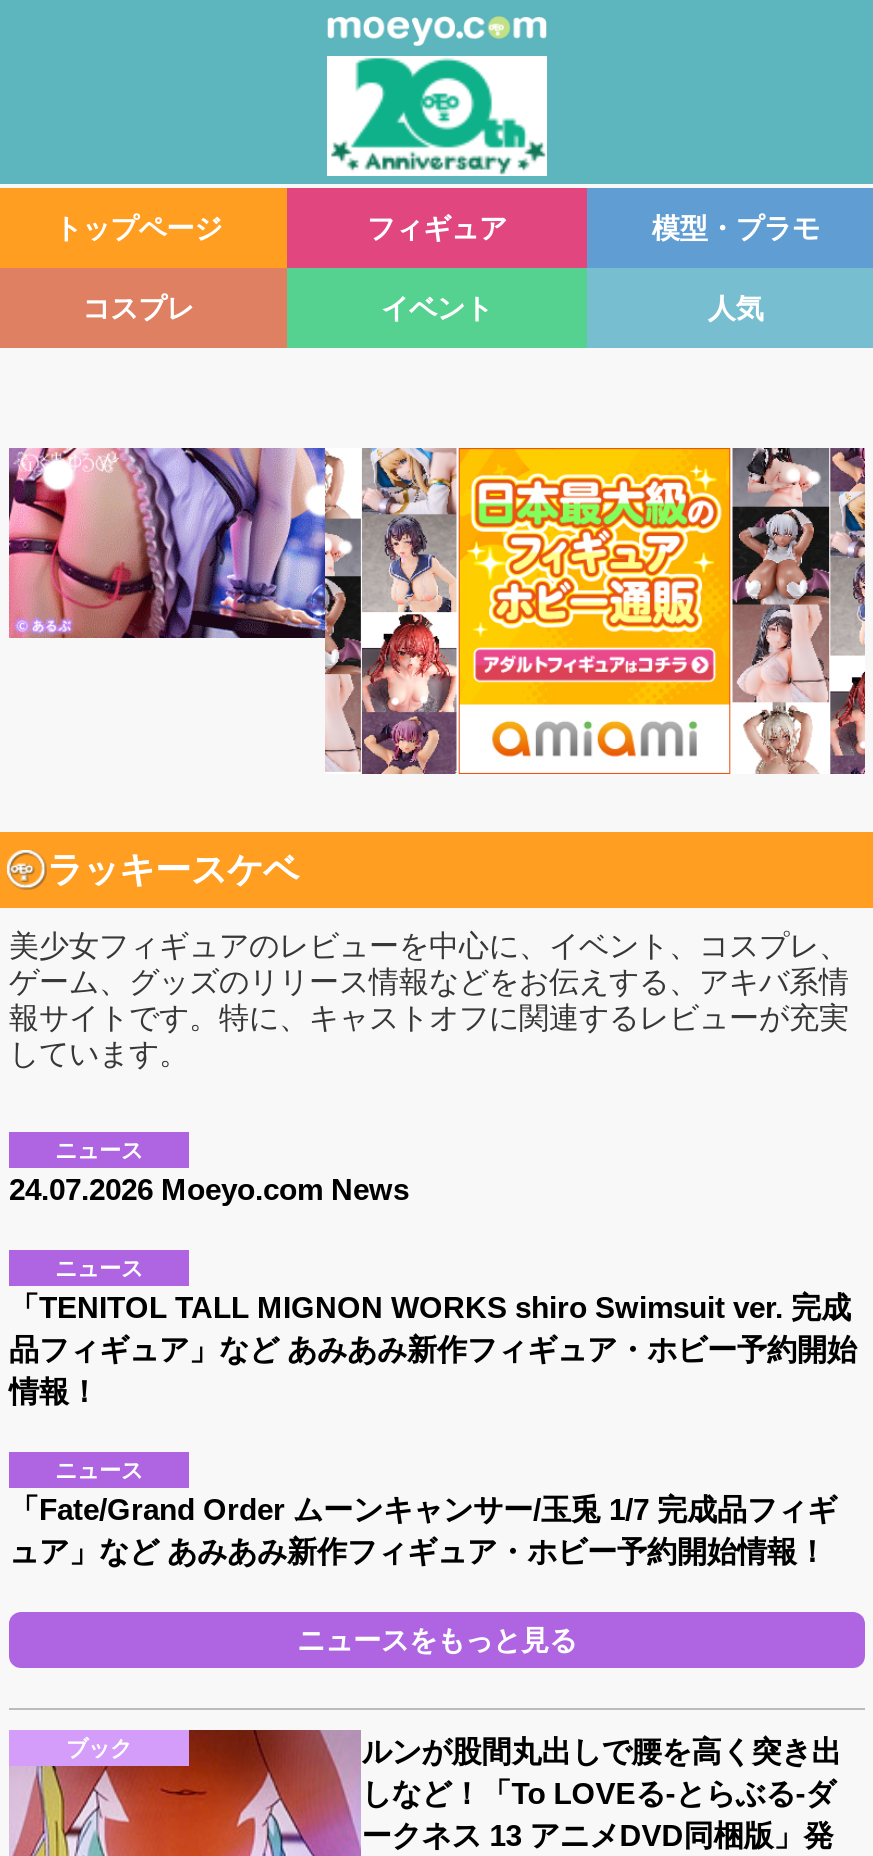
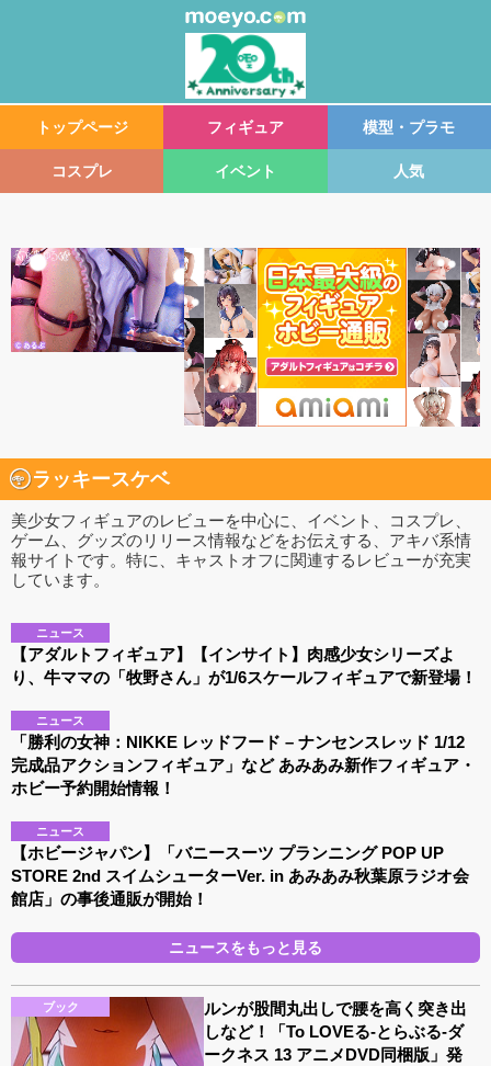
[9,1172,409,1206] 24.07.2026 Moeyo.com News -> [11,645,477,686] 【アダルトフィギュア】【インサイト】肉感少女シリーズよ | り、牛ママの「牧野さん」が1/6スケールフィギュアで新登場！
[9,1290,857,1408] 「TENITOL TALL MIGNON WORKS shiro Swimsuit ver. 完成 | 品フィギュア」など あみあみ新作フィギュア・ホビー予約開始 | 情報！ -> [11,732,476,797] 「勝利の女神：NIKKE レッドフード – ナンセンスレッド 1/12 | 完成品アクションフィギュア」など あみあみ新作フィギュア・ | ホビー予約開始情報！
[9,1492,837,1568] 「Fate/Grand Order ムーンキャンサー/玉兎 1/7 完成品フィギ | ュア」など あみあみ新作フィギュア・ホビー予約開始情報！ -> [11,843,469,908] 【ホビージャパン】「バニースーツ プランニング POP UP | STORE 2nd スイムシューターVer. in あみあみ秋葉原ラジオ会 | 館店」の事後通販が開始！

